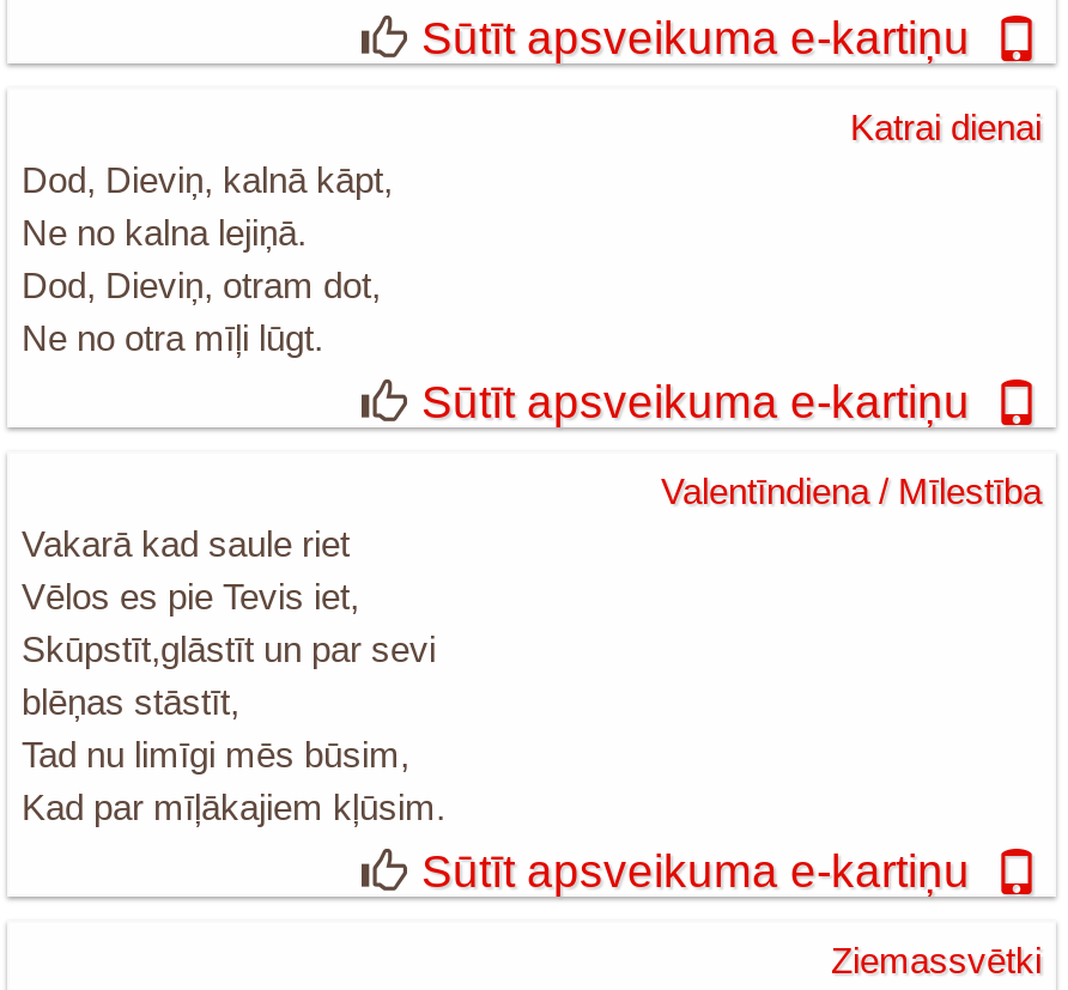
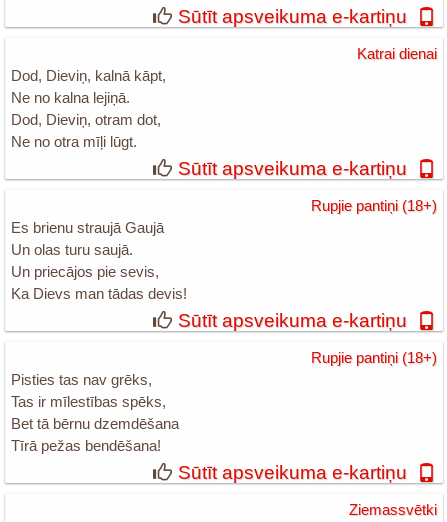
[22,470,1042,827] Valentīndiena / Mīlestība | Vakarā kad saule riet | Vēlos es pie Tevis iet, | Skūpstīt,glāstīt un par sevi | blēņas stāstīt, | Tad nu limīgi mēs būsim, | Kad par mīļākajiem kļūsim. -> [11,197,437,454] Rupjie pantiņi (18+) | Es brienu straujā Gaujā | Un olas turu saujā. | Un priecājos pie sevis, | Ka Dievs man tādas devis! | Sūtīt apsveikuma e-kartiņu | Rupjie pantiņi (18+) | Pisties tas nav grēks, | Tas ir mīlestības spēks, | Bet tā bērnu dzemdēšana | Tīrā pežas bendēšana!

